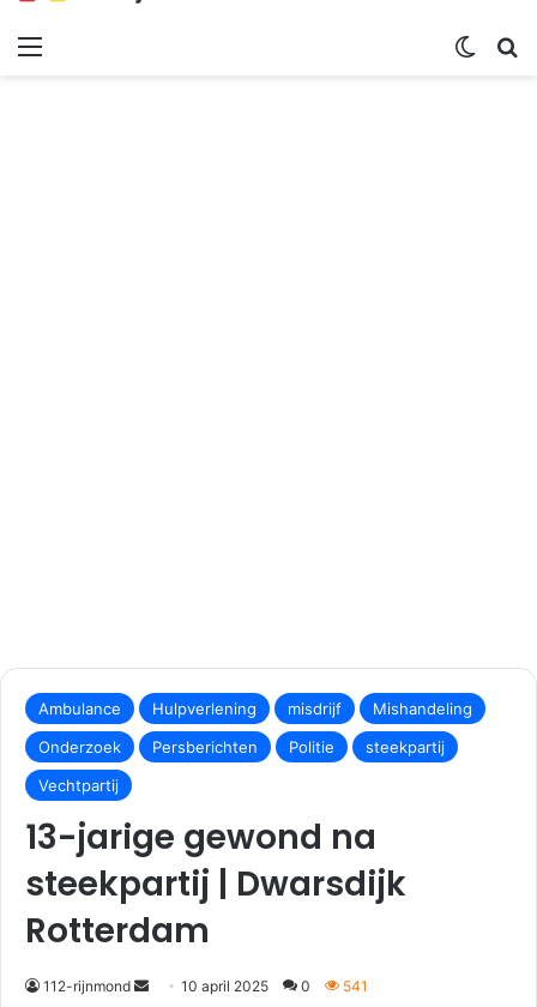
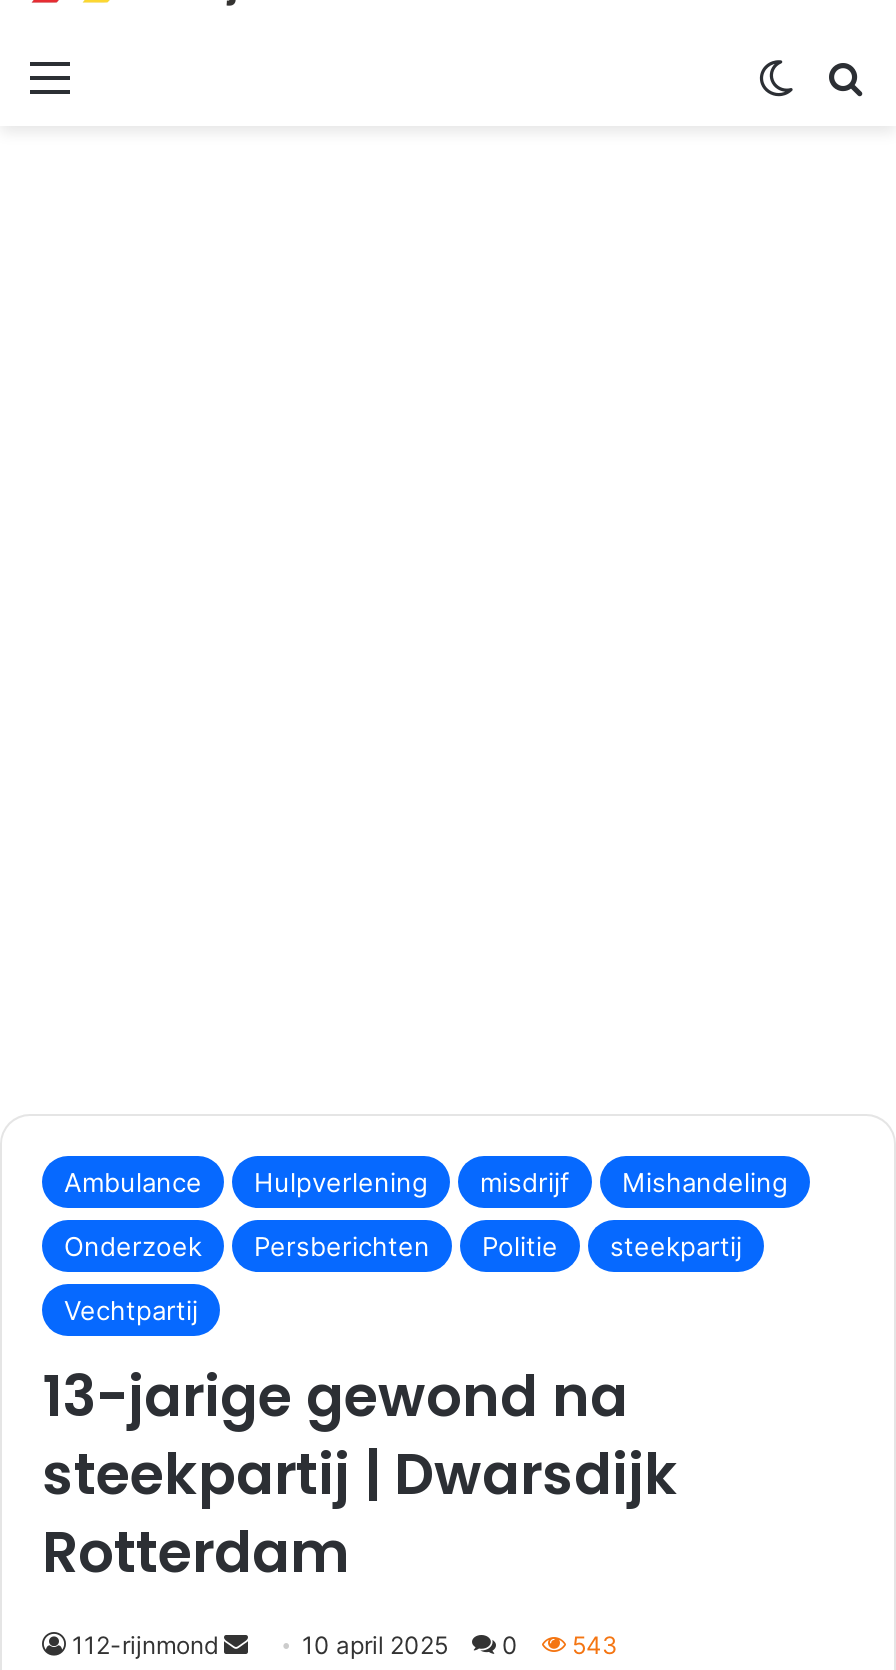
[181,977,368,995] 10 april 2025 0 541 -> [302,1630,618,1660] 10 april 2025 0 543

